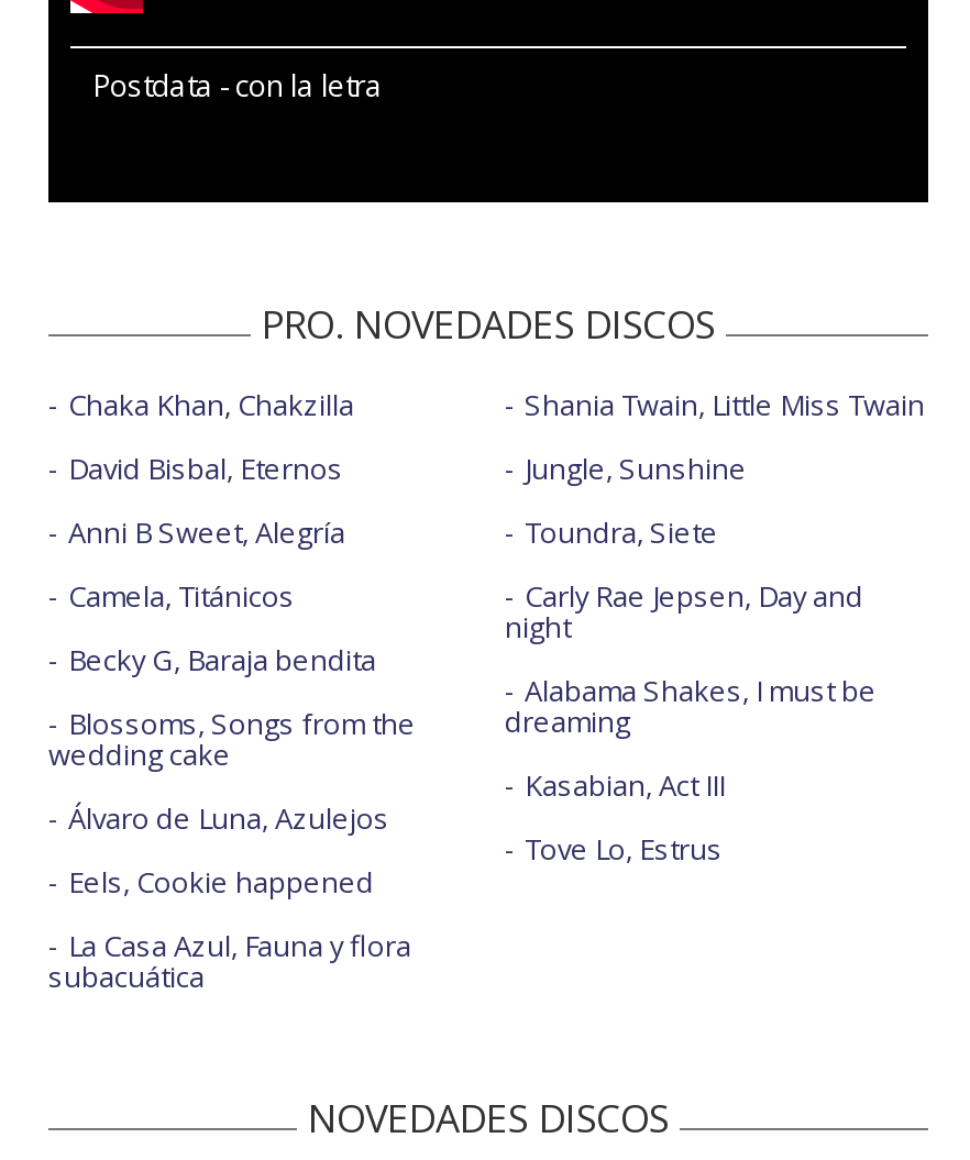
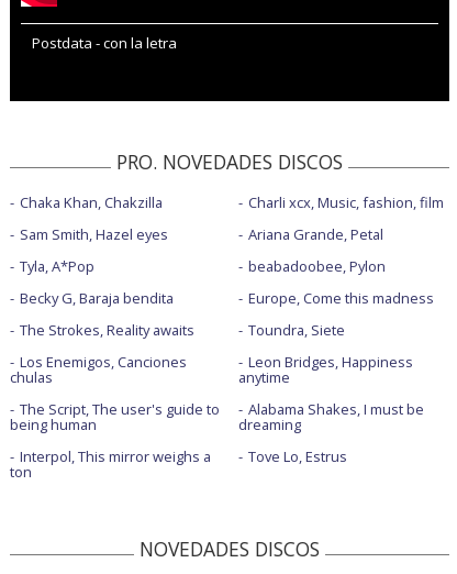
[525,385,925,488] Shania Twain, Little Miss Twain | Jungle, Sunshine -> [248,192,443,308] Charli xcx, Music, fashion, film | Ariana Grande, Petal | beabadoobee, Pylon | Europe, Come this madness
[68,449,345,616] David Bisbal, Eternos | Anni B Sweet, Alegría | Camela, Titánicos -> [20,224,168,276] Sam Smith, Hazel eyes | Tyla, A*Pop
moved [525,512,718,552] -> [248,320,344,340]: Toundra, Siete
[505,576,863,647] Carly Rae Jepsen, Day and | night -> [238,352,413,387] Leon Bridges, Happiness | anytime
moved [68,640,376,680] -> [20,288,174,308]: Becky G, Baraja bendita
moved [505,671,877,741] -> [238,399,423,434]: Alabama Shakes, I must be | dreaming
[48,704,416,996] Blossoms, Songs from the | wedding cake | Álvaro de Luna, Azulejos | Eels, Cookie happened | La Casa Azul, Fauna y flora | subacuática -> [10,320,220,482] The Strokes, Reality awaits | Los Enemigos, Canciones | chulas | The Script, The user's guide to | being human | Interpol, This mirror weighs a | ton
[525,765,725,805] Kasabian, Act III -> none
moved [525,829,723,869] -> [248,446,347,466]: Tove Lo, Estrus

